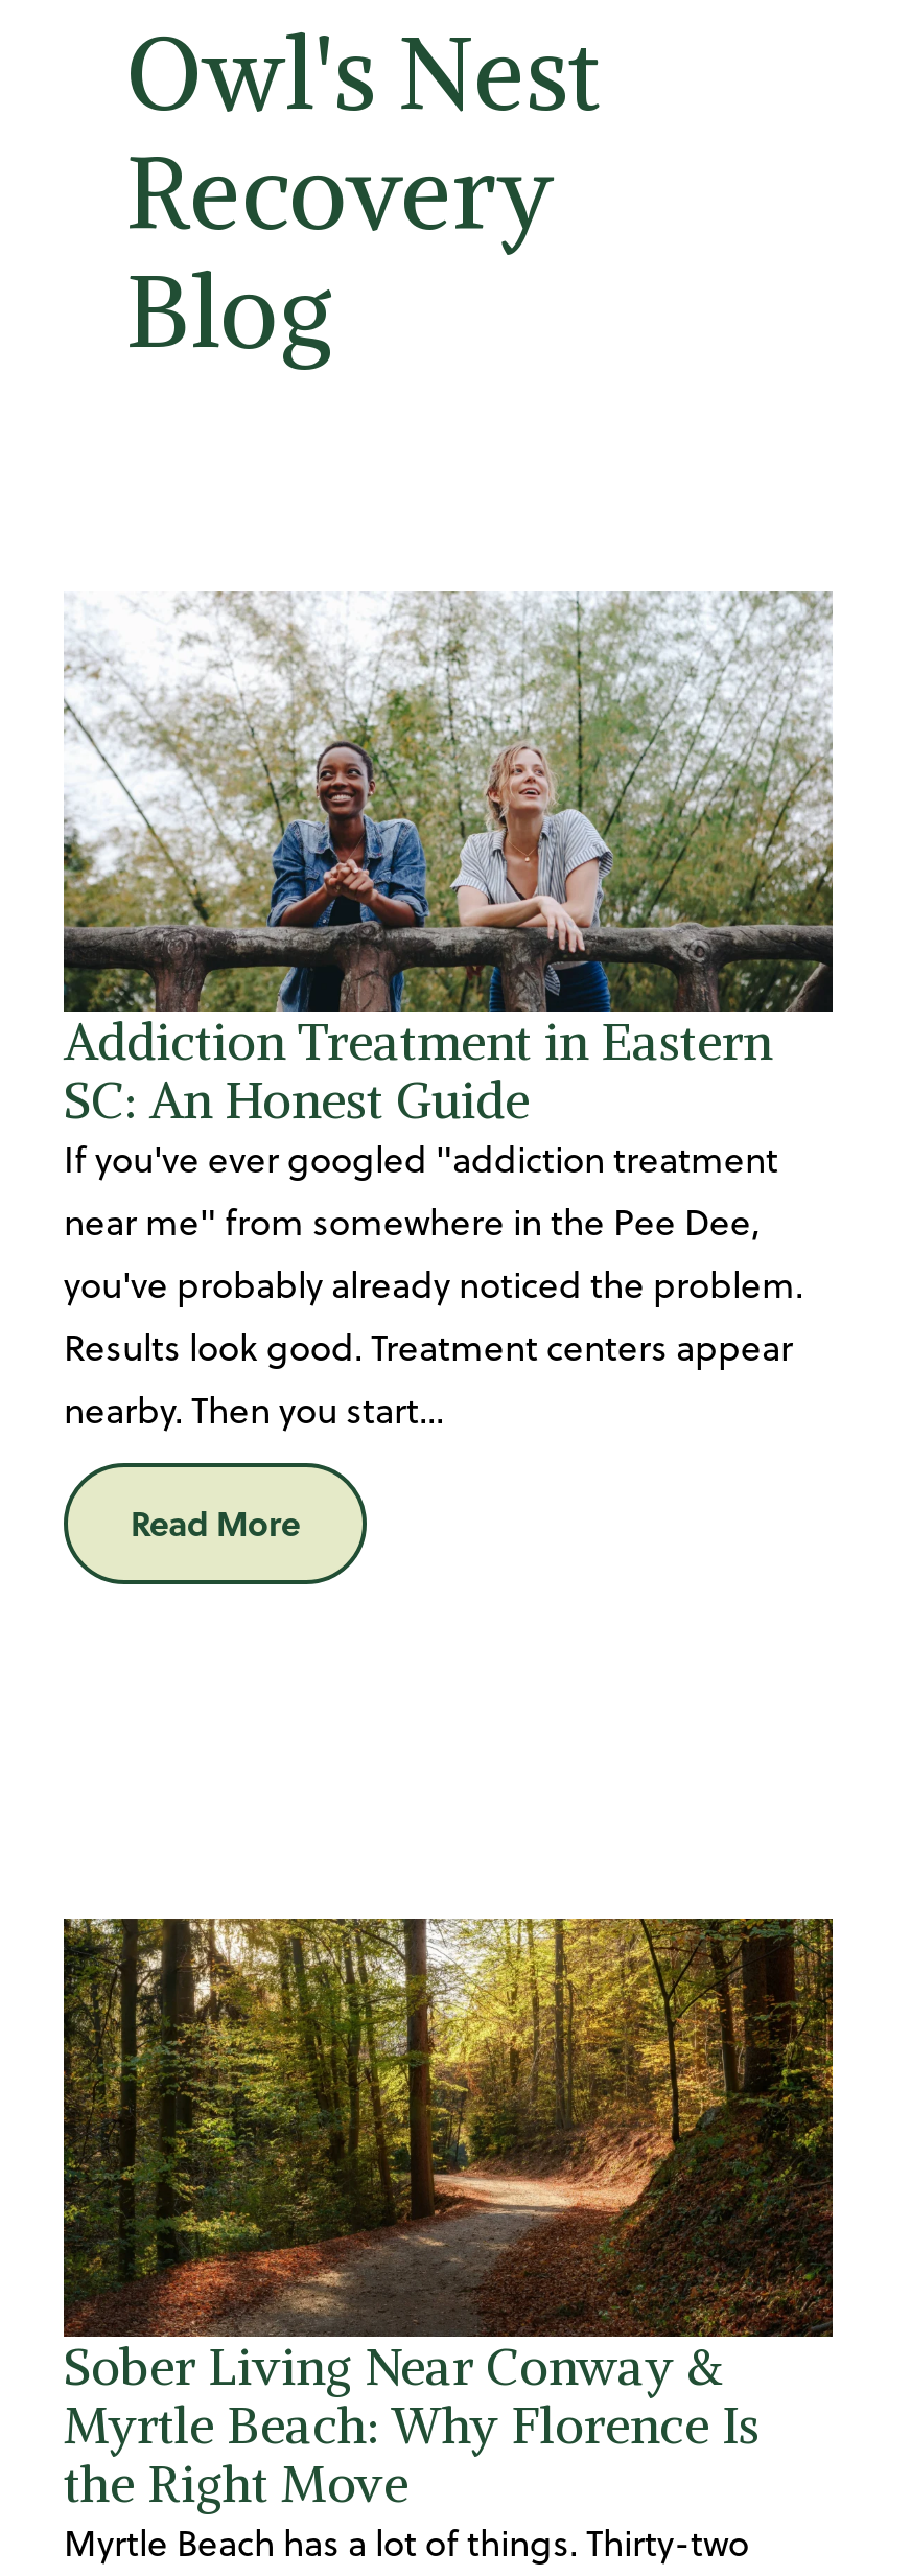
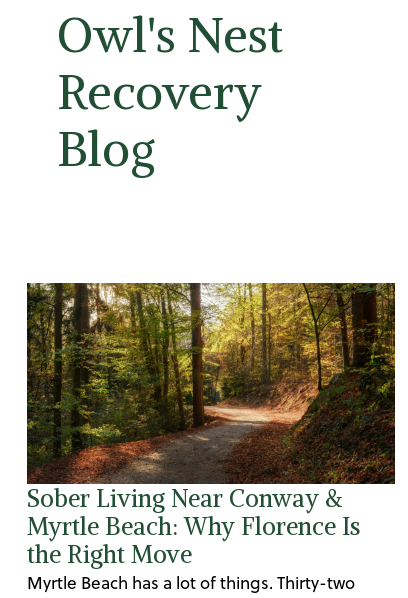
[62,591,835,1546] [image] | Addiction Treatment in Eastern | SC: An Honest Guide | If you've ever googled "addiction treatment | near me" from somewhere in the Pee Dee, | you've probably already noticed the problem. | Results look good. Treatment centers appear | nearby. Then you start... | Read More -> none

